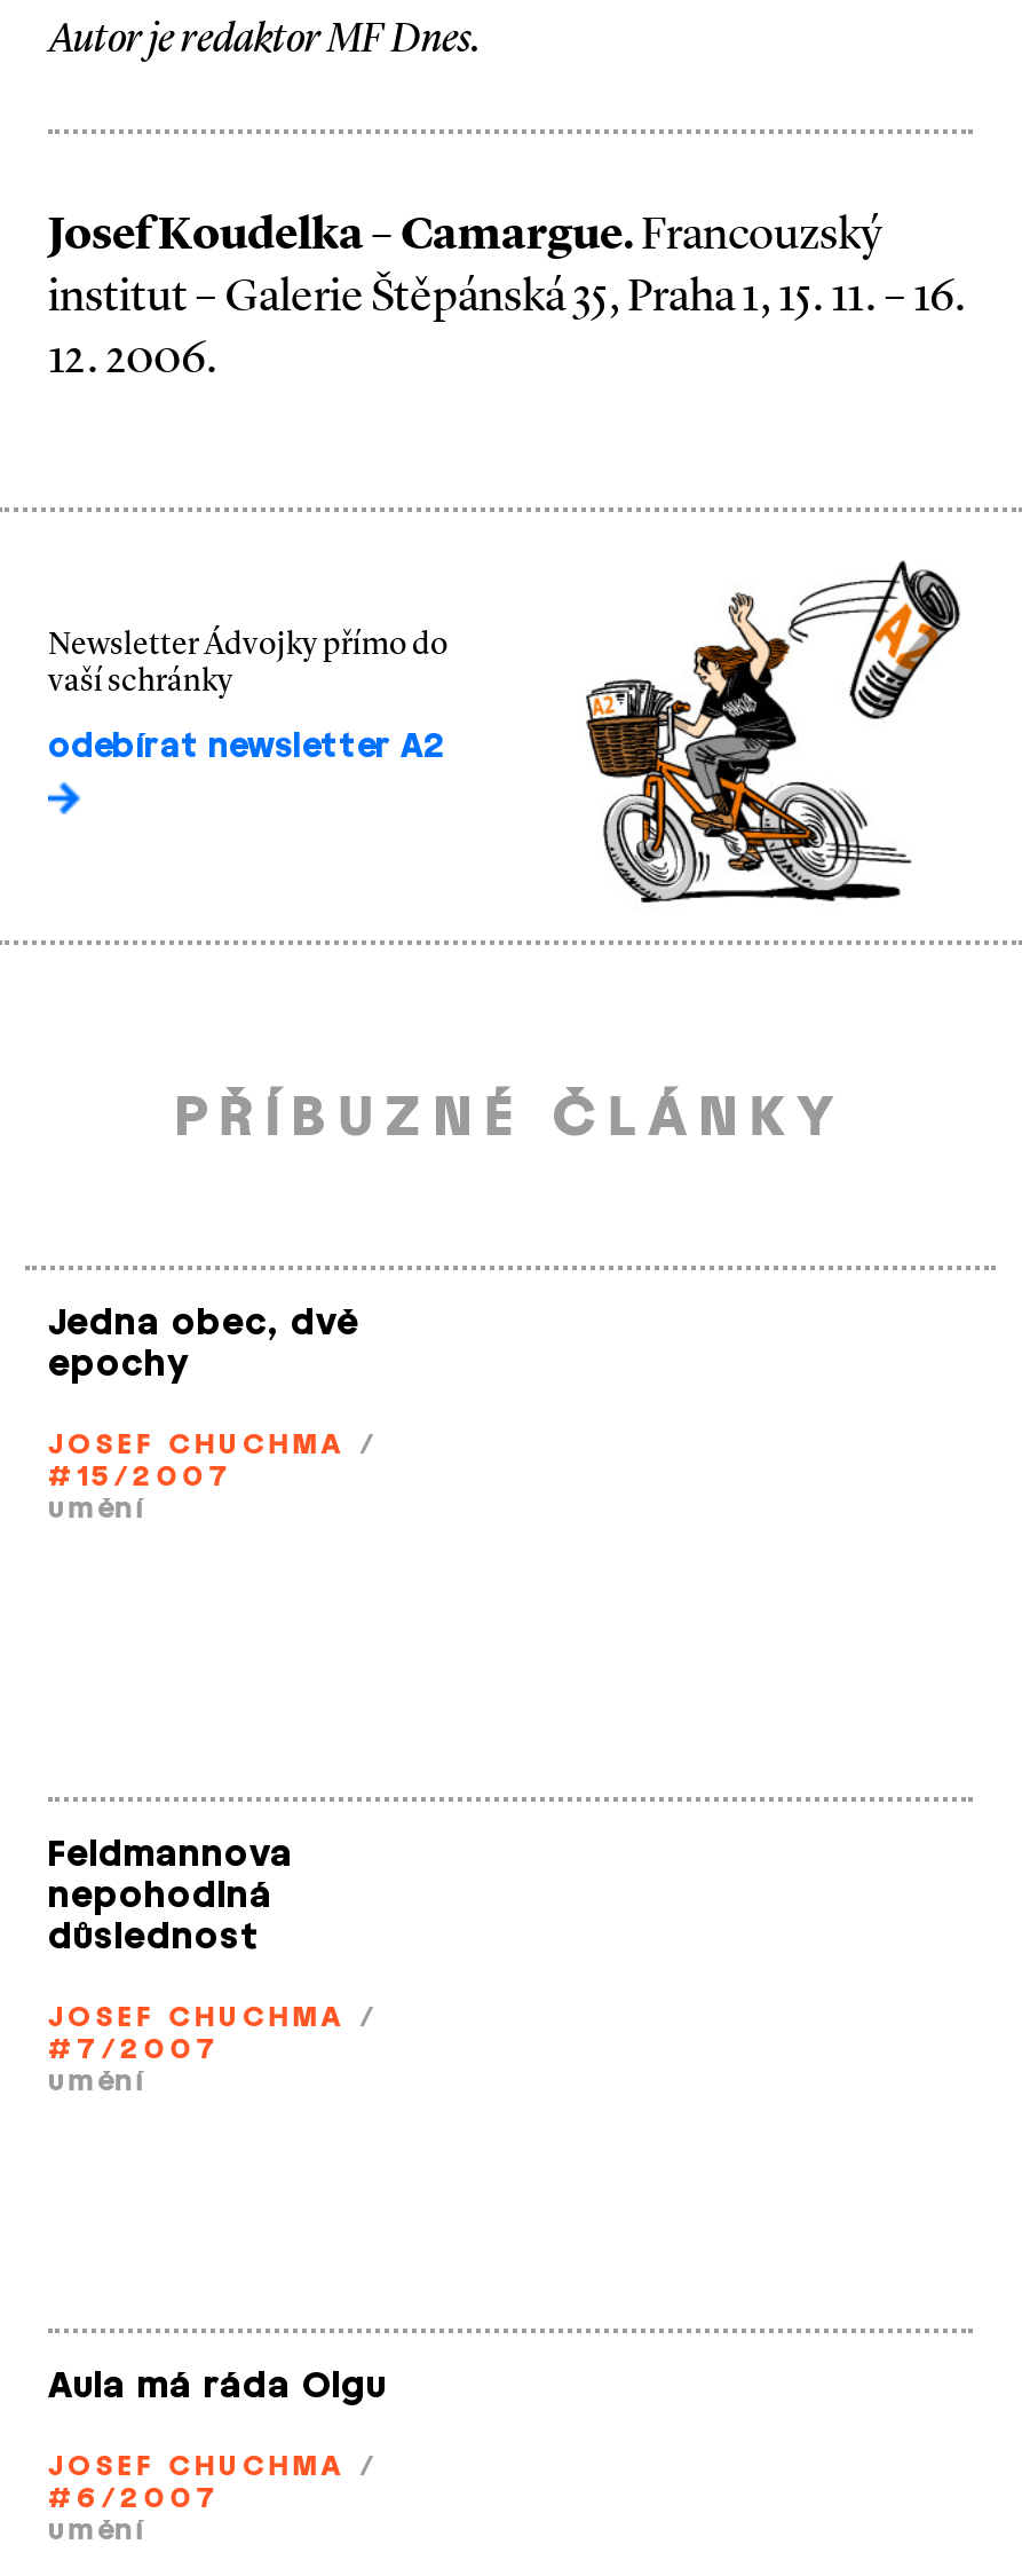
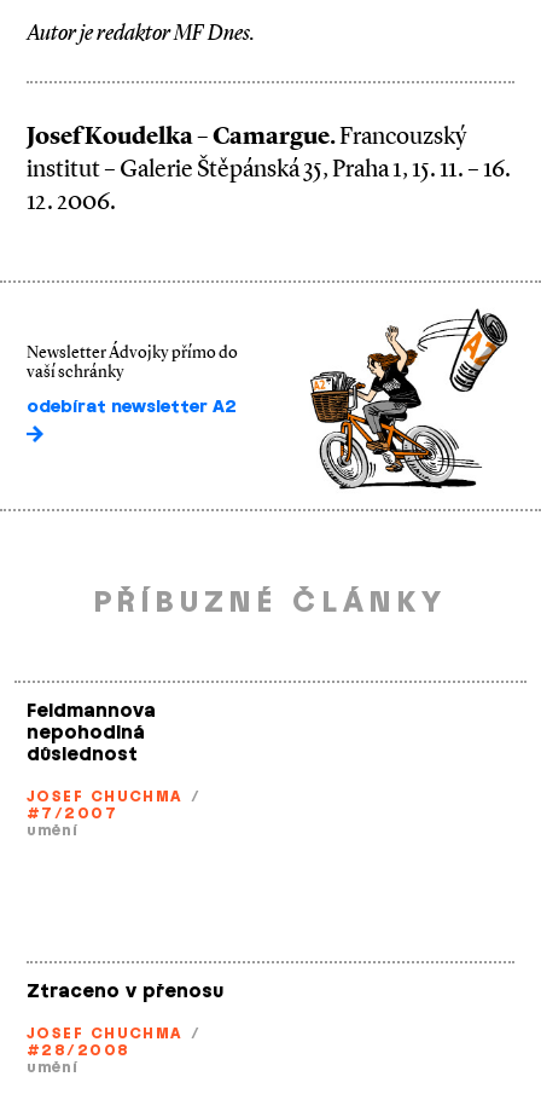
[48,1302,375,1526] Jedna obec, dvě | epochy | JOSEF CHUCHMA / | #15/2007 | umění -> none
[48,2365,387,2408] Aula má ráda Olgu -> [27,980,223,1003] Ztraceno v přenosu
[48,2479,220,2516] #6/2007 -> [27,1041,130,1060] #28/2008

